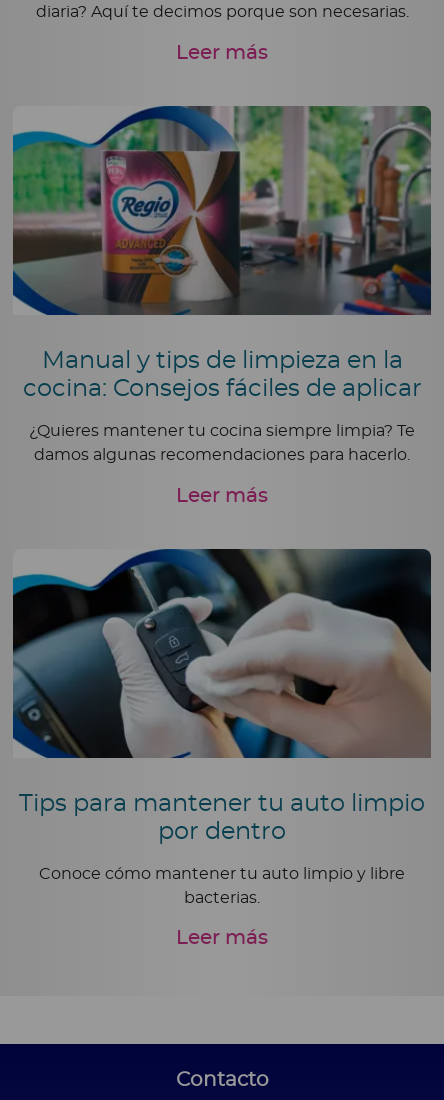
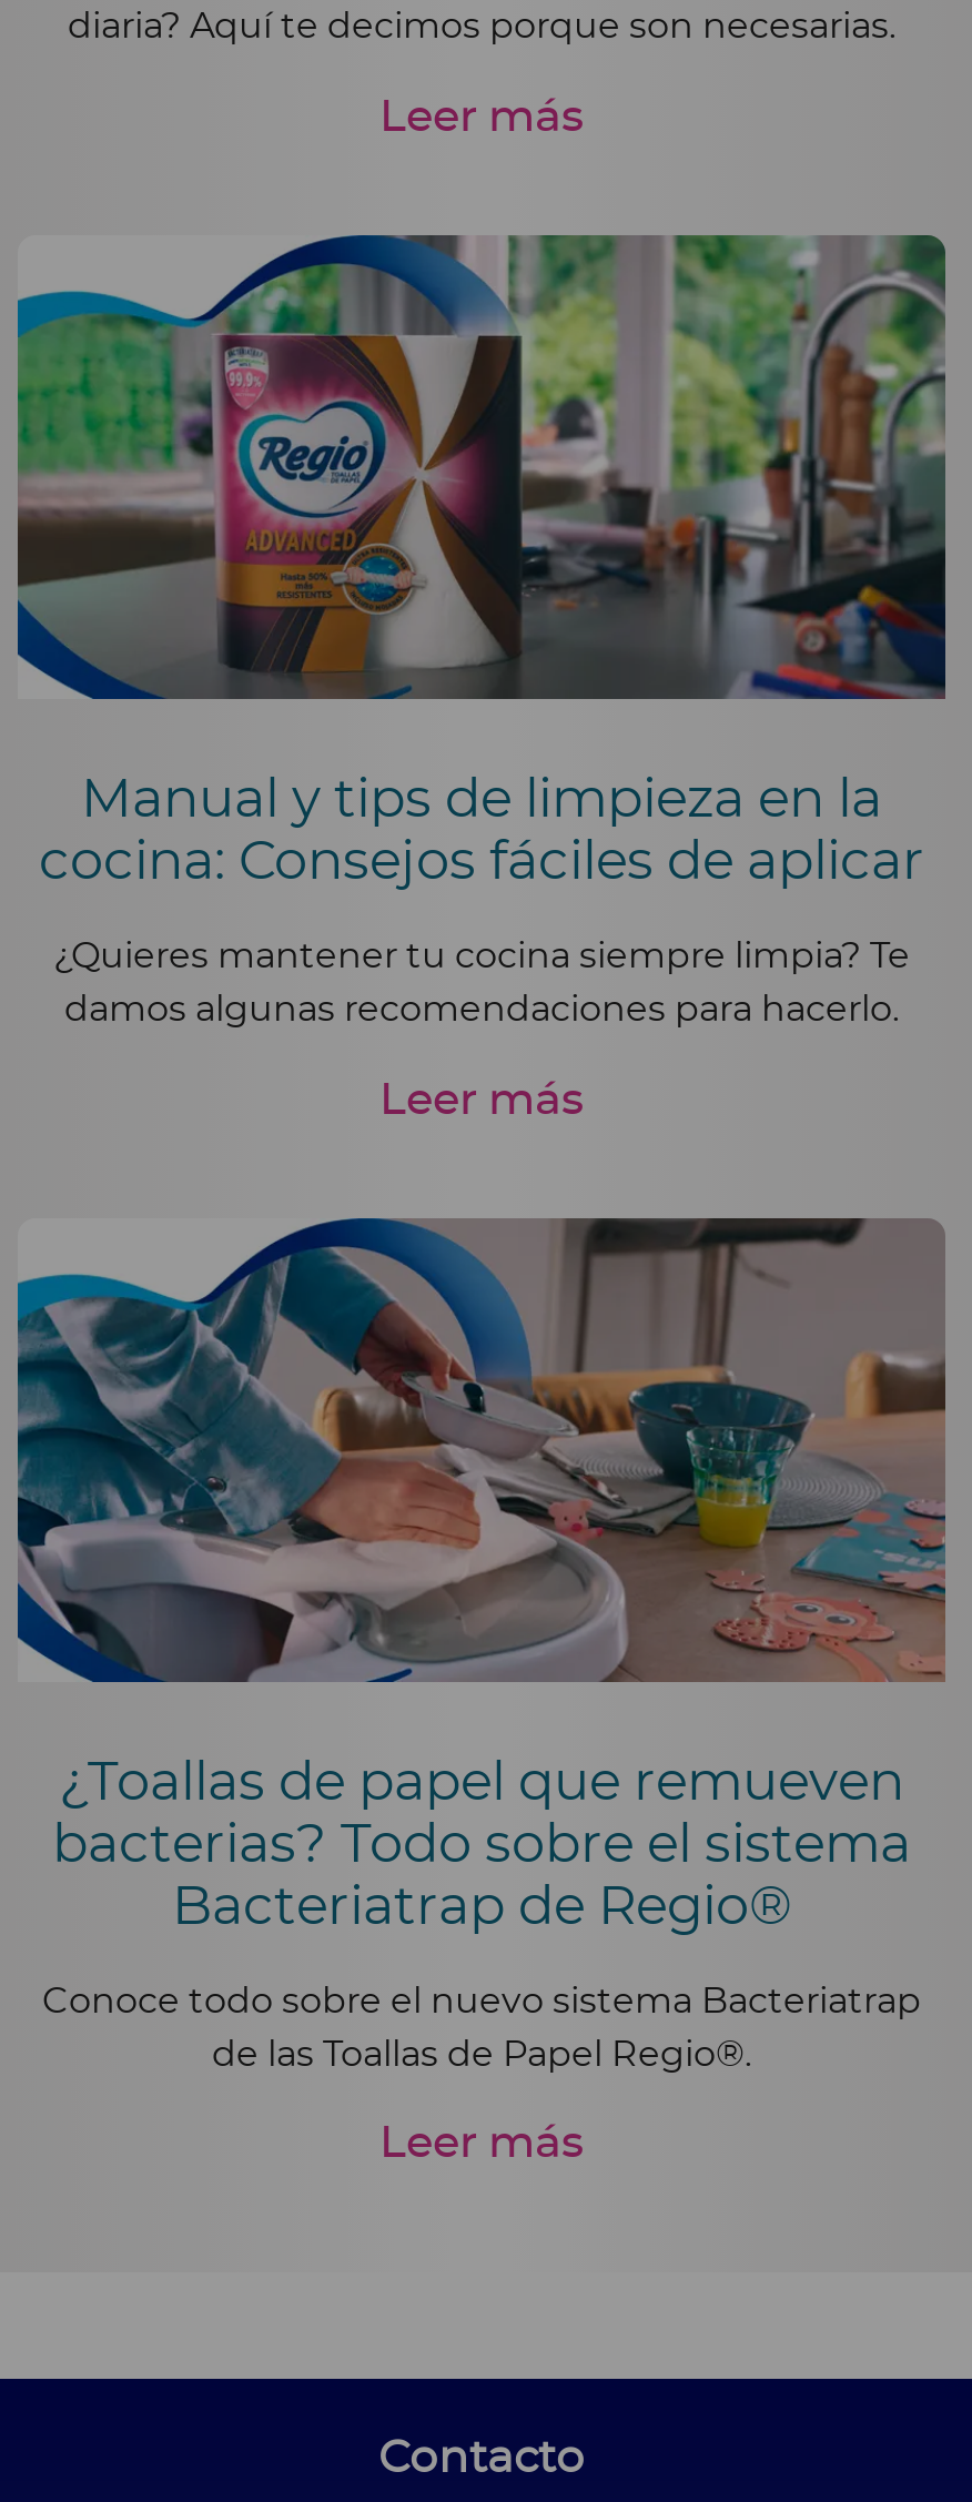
[12,549,432,844] [image] | Tips para mantener tu auto limpio | por dentro -> [16,1218,948,1935] [image] | ¿Toallas de papel que remueven | bacterias? Todo sobre el sistema | Bacteriatrap de Regio®
[39,866,405,882] Conoce cómo mantener tu auto limpio y libre -> [42,1983,921,2019] Conoce todo sobre el nuevo sistema Bacteriatrap
[184,890,260,906] bacterias. -> [212,2037,751,2072] de las Toallas de Papel Regio®.

